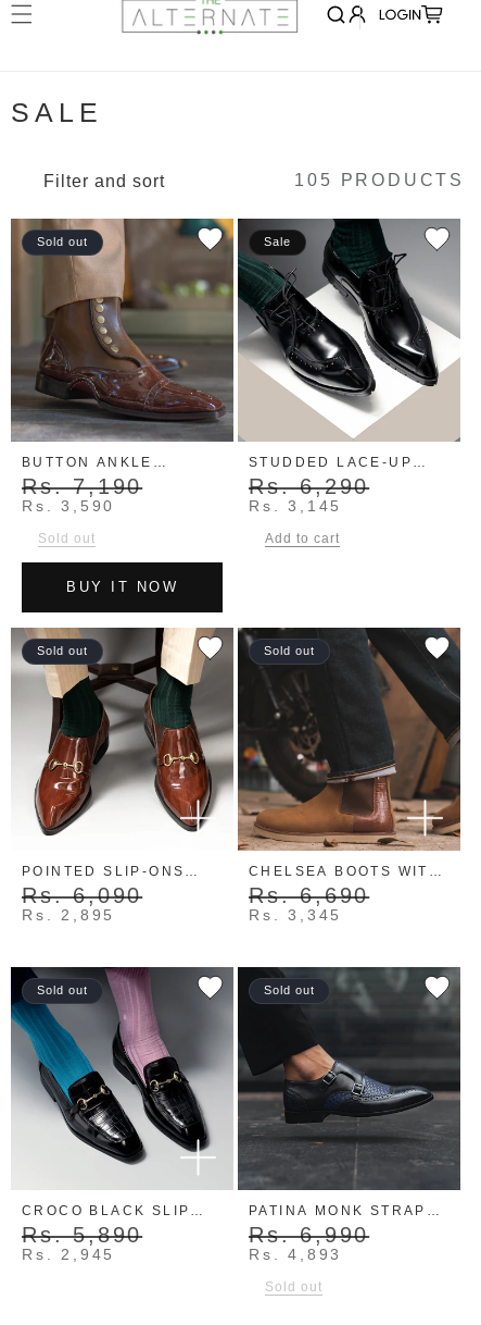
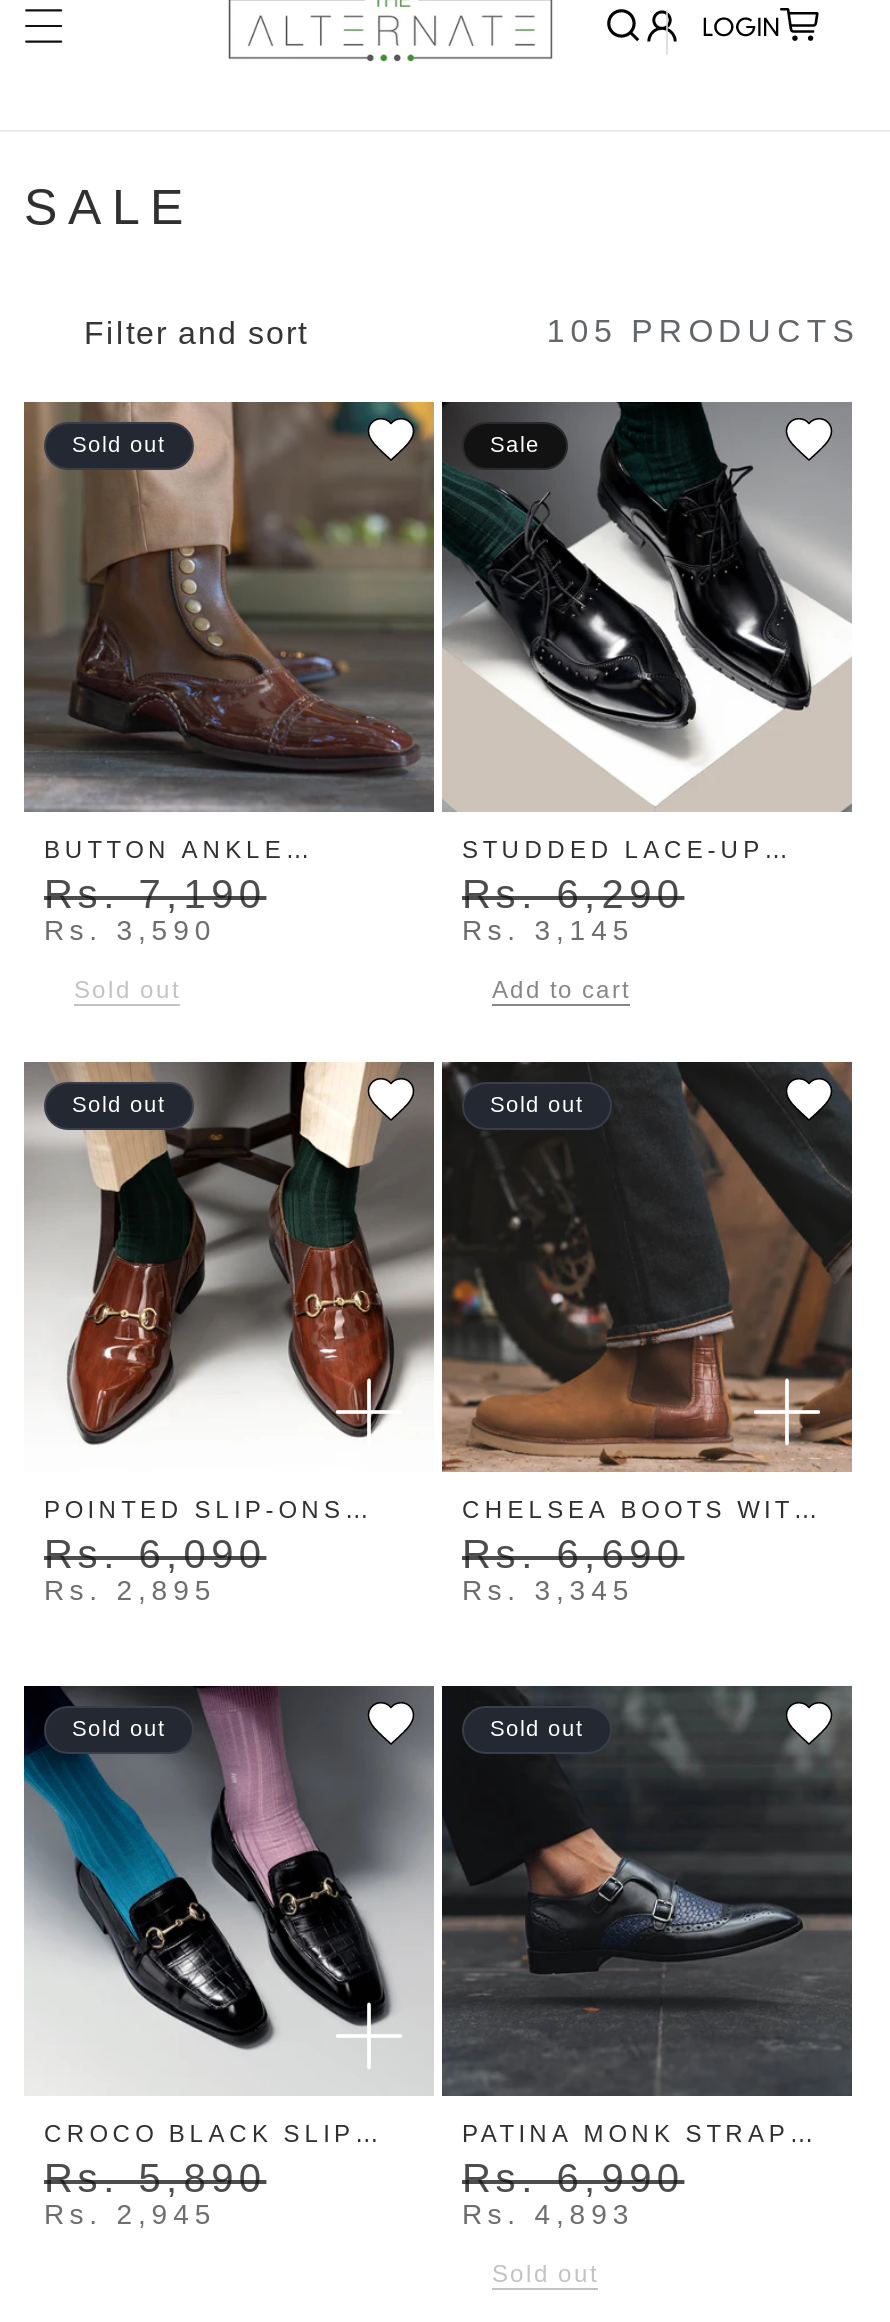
[66,580,178,595] BUY IT NOW -> none

